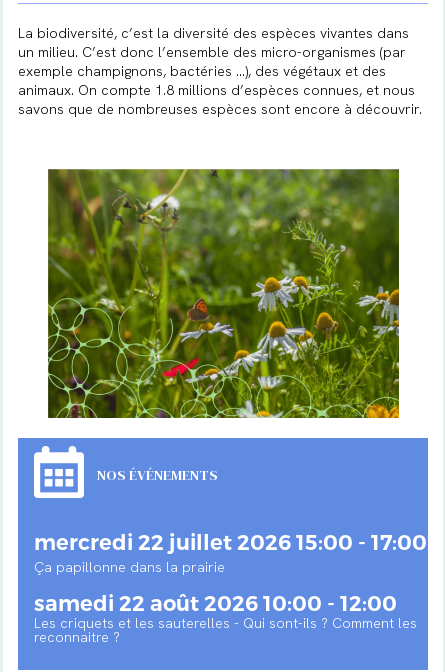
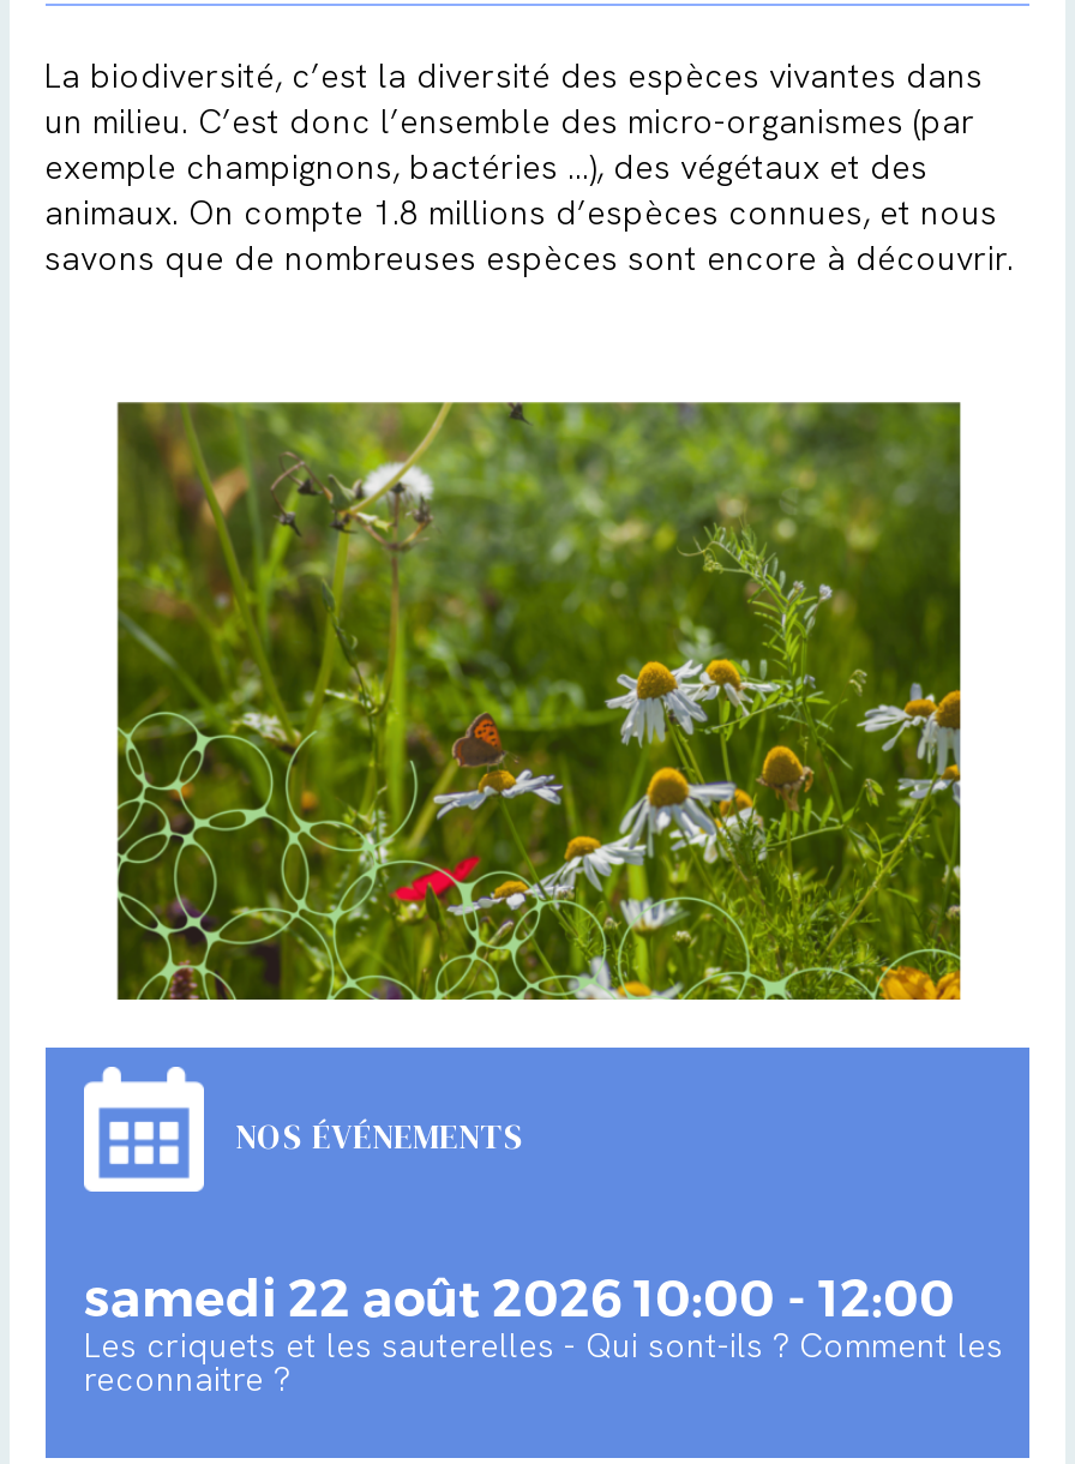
[34,529,427,576] mercredi 22 juillet 2026 15:00 - 17:00 | Ça papillonne dans la prairie -> none

